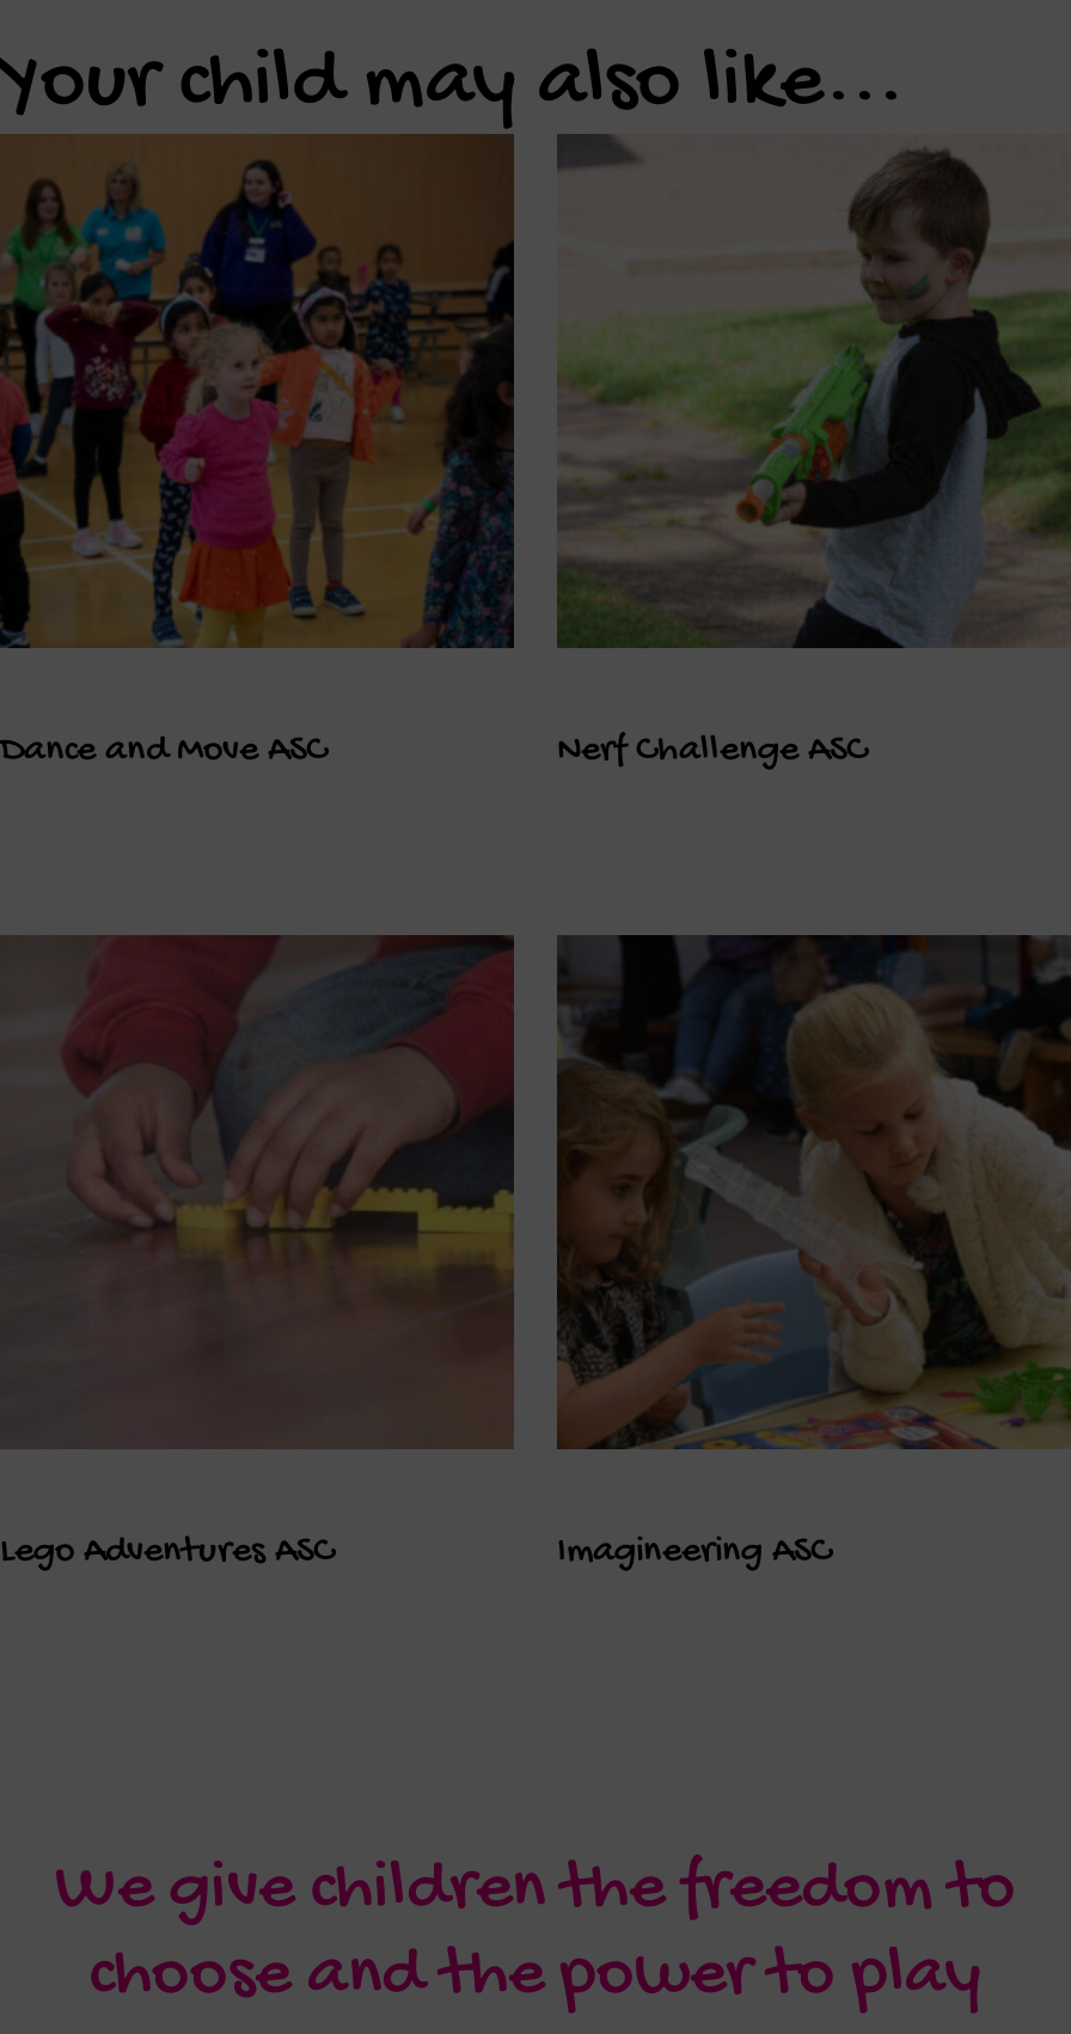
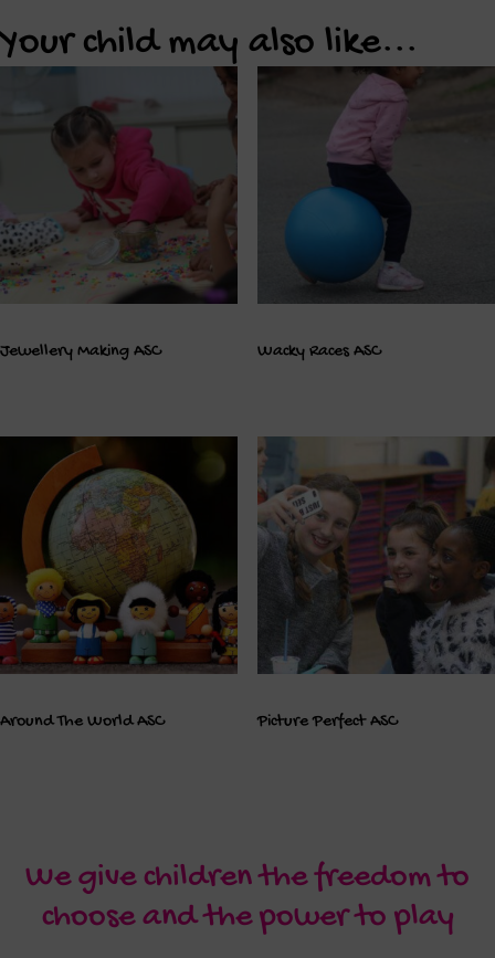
[0,134,1064,774] [image] | Dance and Move ASC | Nerf Challenge ASC -> [0,65,492,362] [image] | Jewellery Making ASC | Wacky Races ASC
[7,141,516,650] [image] -> [3,70,239,305] [image]
[0,933,832,1575] [image] | Lego Adventures ASC | Imagineering ASC -> [0,435,398,732] [image] | Around The World ASC | Picture Perfect ASC
[555,933,1064,1452] [image] -> [256,436,492,675] [image]

